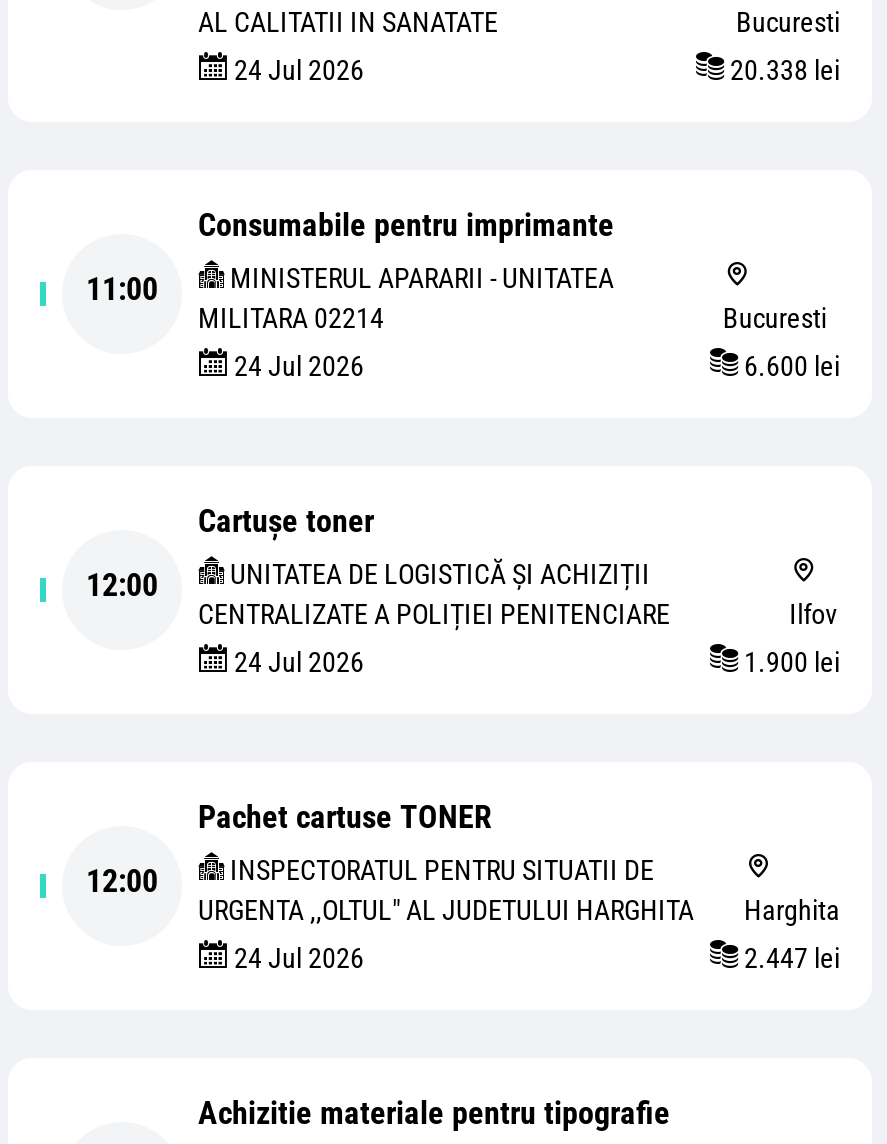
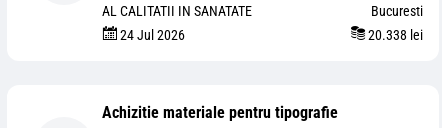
[198,206,840,382] Consumabile pentru imprimante | MINISTERUL APARARII - UNITATEA | MILITARA 02214 | Bucuresti | 24 Jul 2026 | 6.600 lei -> none
[86,270,158,308] 11:00 -> none
[198,502,840,678] Cartușe toner | UNITATEA DE LOGISTICĂ ȘI ACHIZIȚII | CENTRALIZATE A POLIȚIEI PENITENCIARE | Ilfov | 24 Jul 2026 | 1.900 lei -> none
[86,566,158,604] 12:00 -> none
[198,798,840,974] Pachet cartuse TONER | INSPECTORATUL PENTRU SITUATII DE | URGENTA ,,OLTUL" AL JUDETULUI HARGHITA | Harghita | 24 Jul 2026 | 2.447 lei -> none
[86,862,158,900] 12:00 -> none

